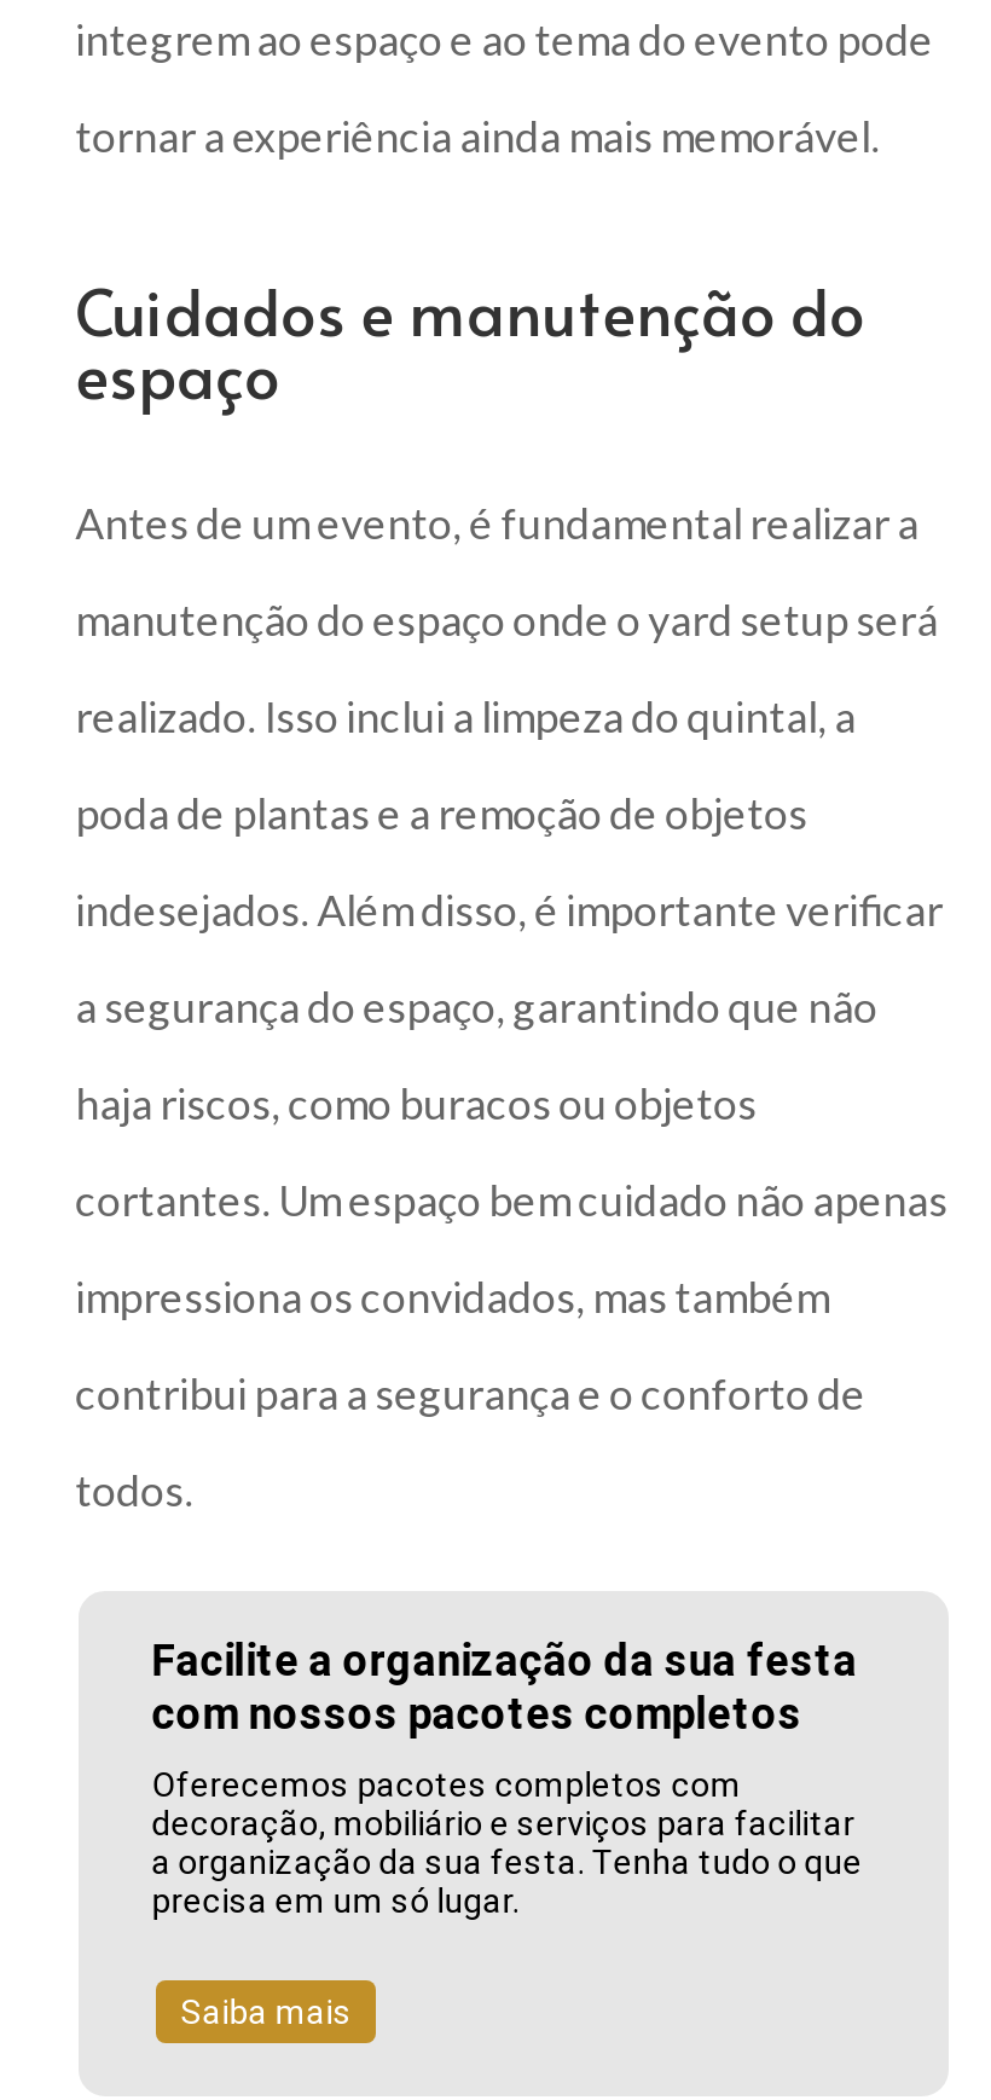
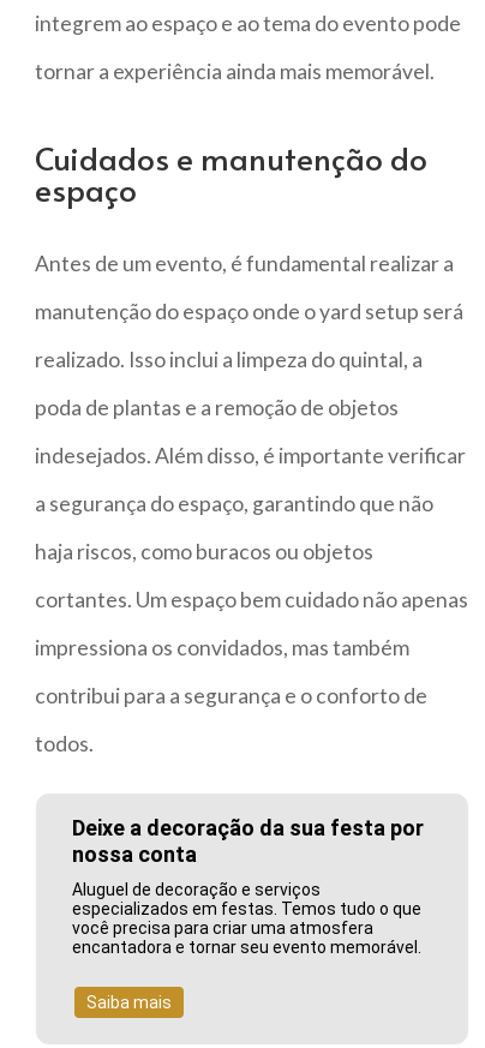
[152,1633,857,1737] Facilite a organização da sua festa | com nossos pacotes completos -> [72,815,424,866] Deixe a decoração da sua festa por | nossa conta
[152,1764,862,1919] Oferecemos pacotes completos com | decoração, mobiliário e serviços para facilitar | a organização da sua festa. Tenha tudo o que | precisa em um só lugar. -> [72,879,422,956] Aluguel de decoração e serviços | especializados em festas. Temos tudo o que | você precisa para criar uma atmosfera | encantadora e tornar seu evento memorável.

